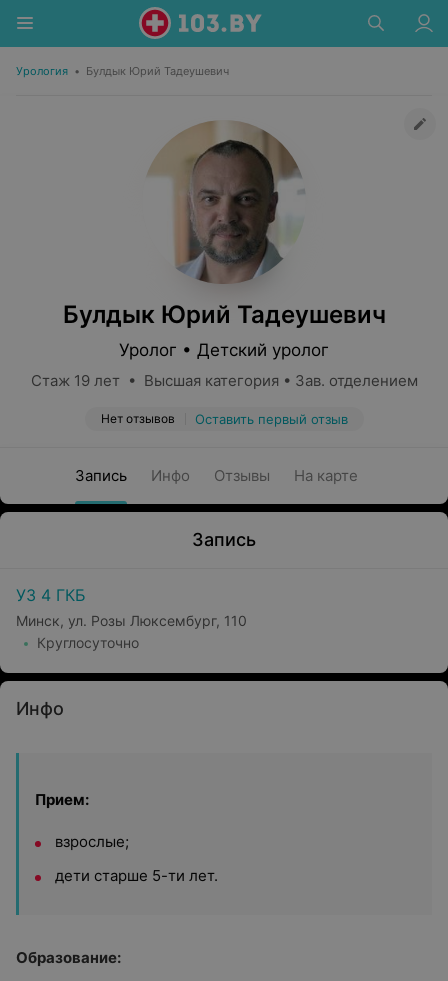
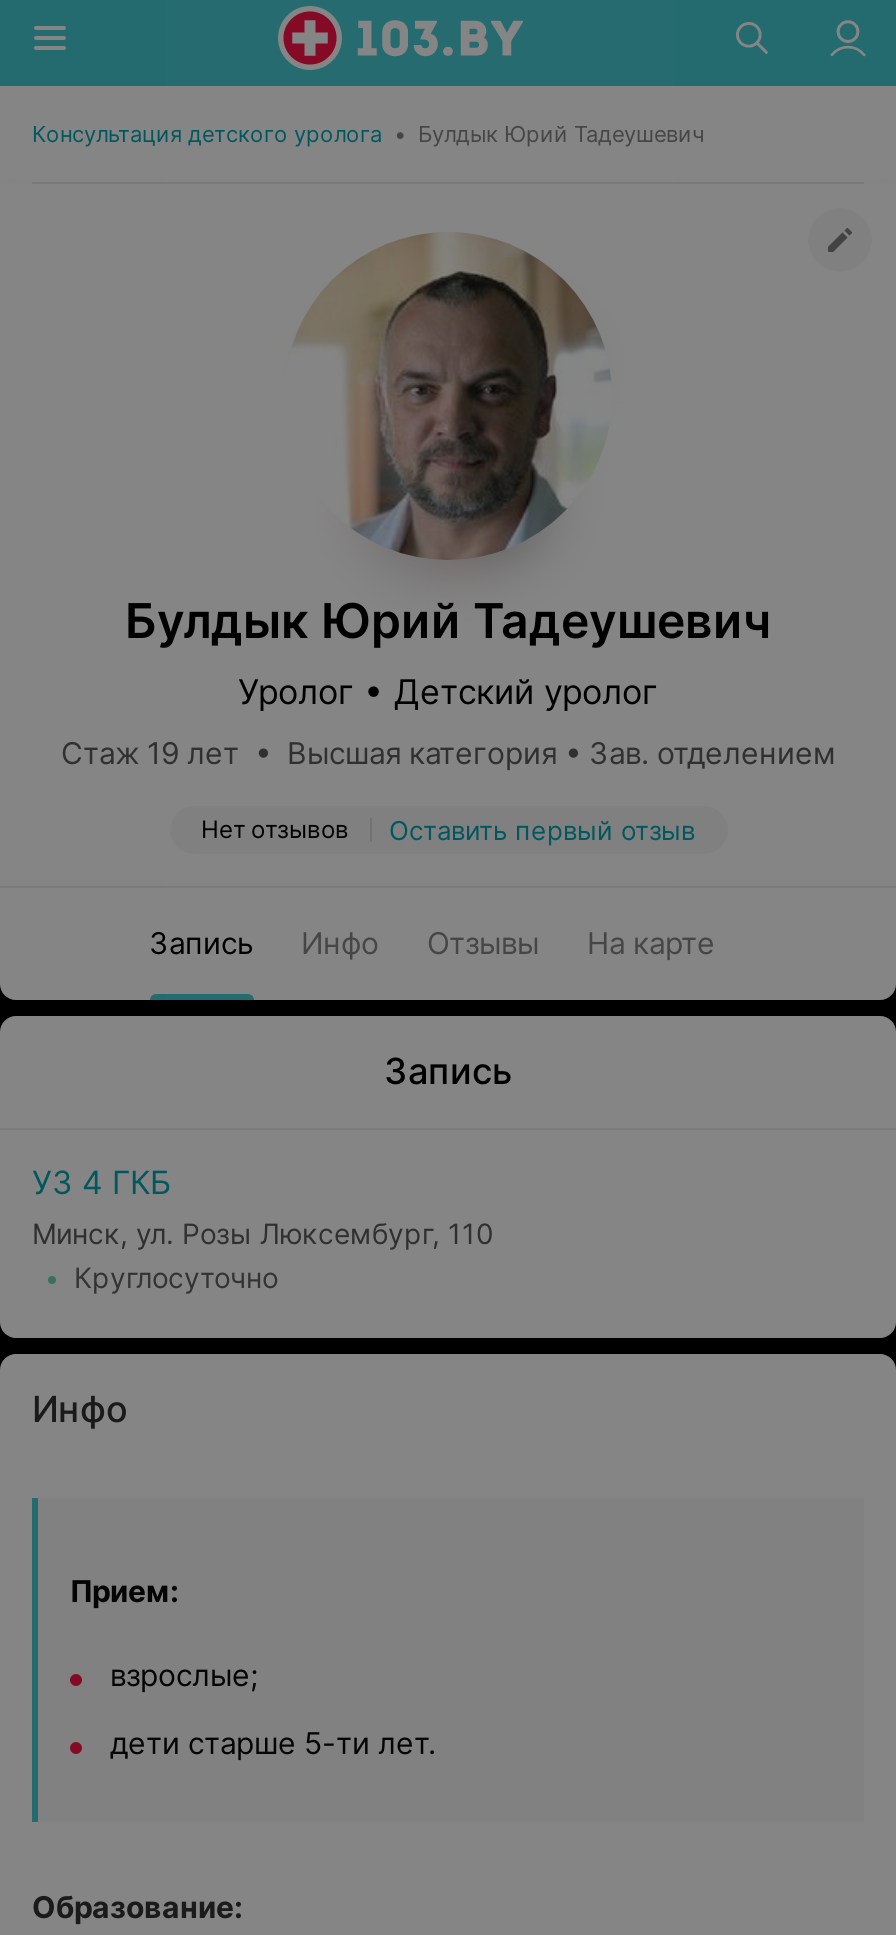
[16,64,229,78] Урология • Булдык Юрий Тадеушевич -> [32,120,704,148] Консультация детского уролога • Булдык Юрий Тадеушевич

